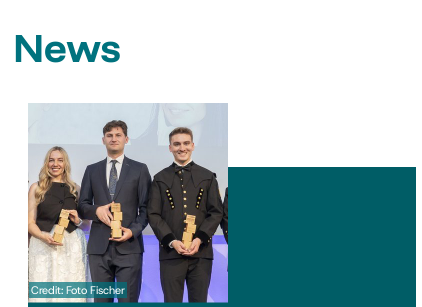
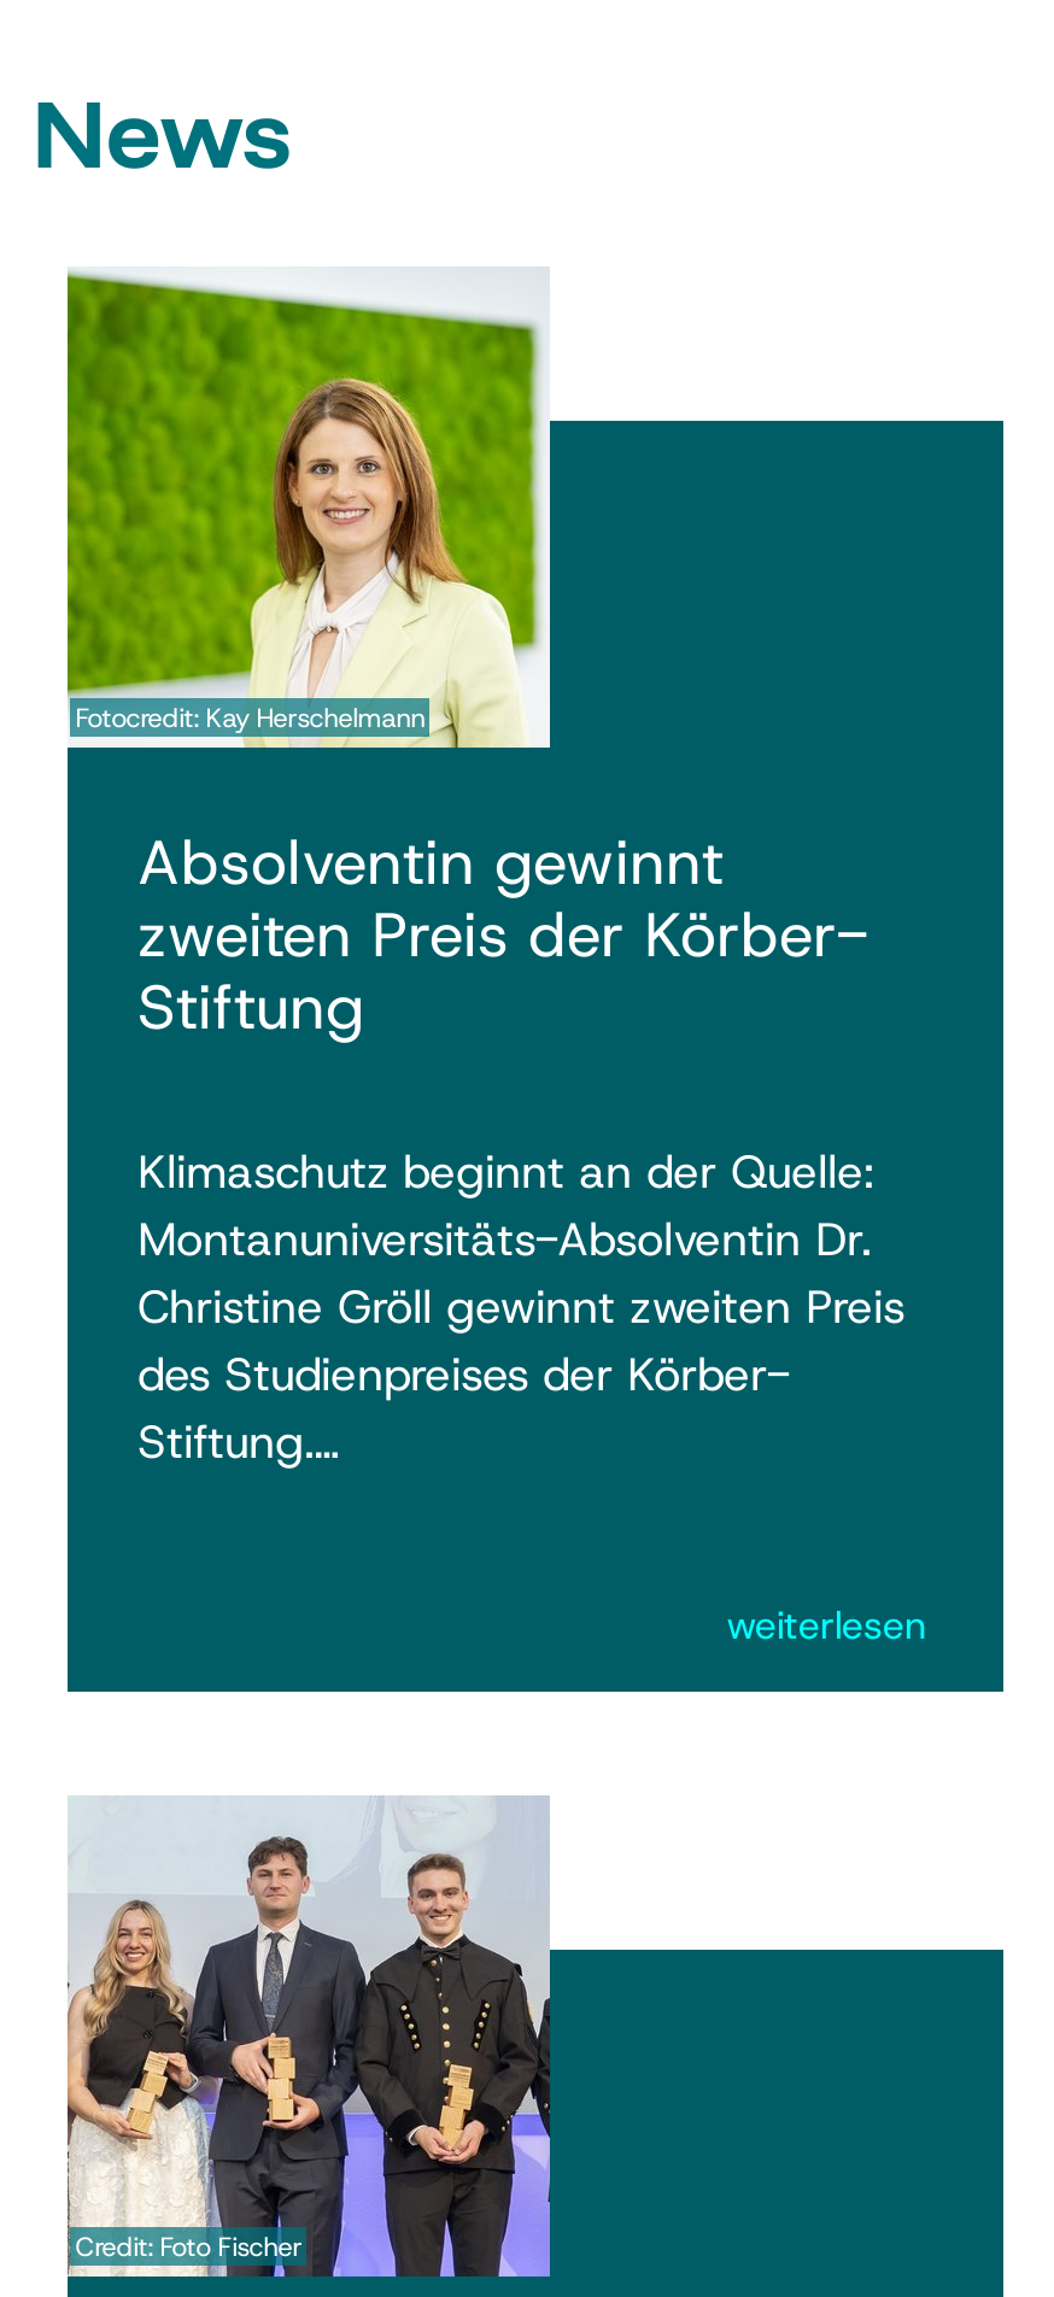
none -> [65,271,926,1650] [image] | Fotocredit: Kay Herschelmann | Absolventin gewinnt | zweiten Preis der Körber- | Stiftung | Klimaschutz beginnt an der Quelle: | Montanuniversitäts-Absolventin Dr. | Christine Gröll gewinnt zweiten Preis | des Studienpreises der Körber- | Stiftung.… | weiterlesen

